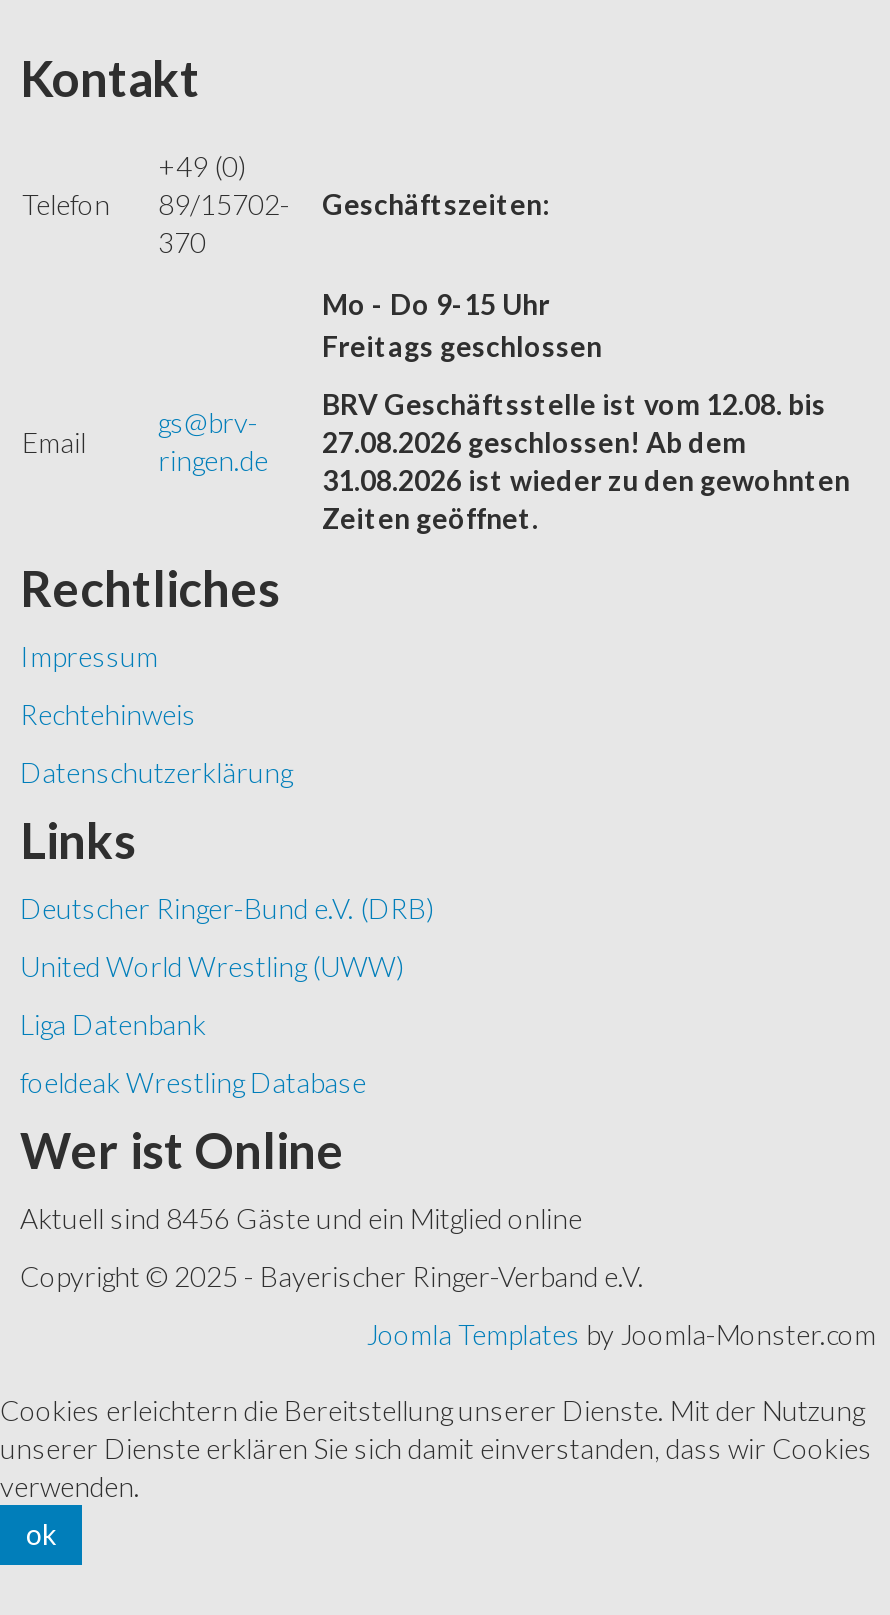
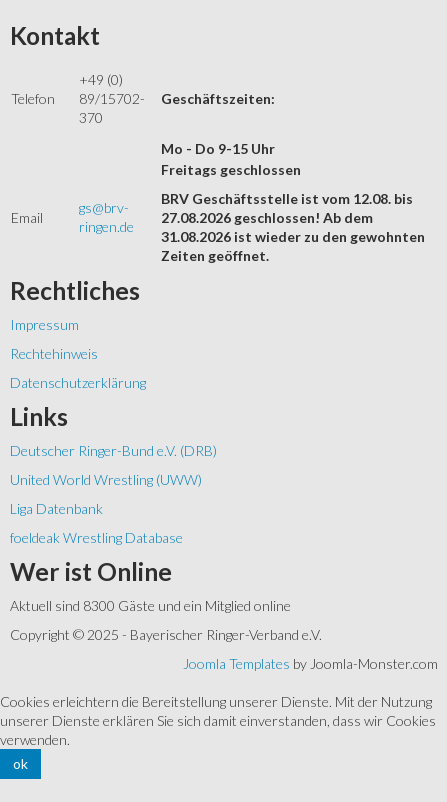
[20,1201,582,1235] Aktuell sind 8456 Gäste und ein Mitglied online -> [10,597,291,614] Aktuell sind 8300 Gäste und ein Mitglied online

